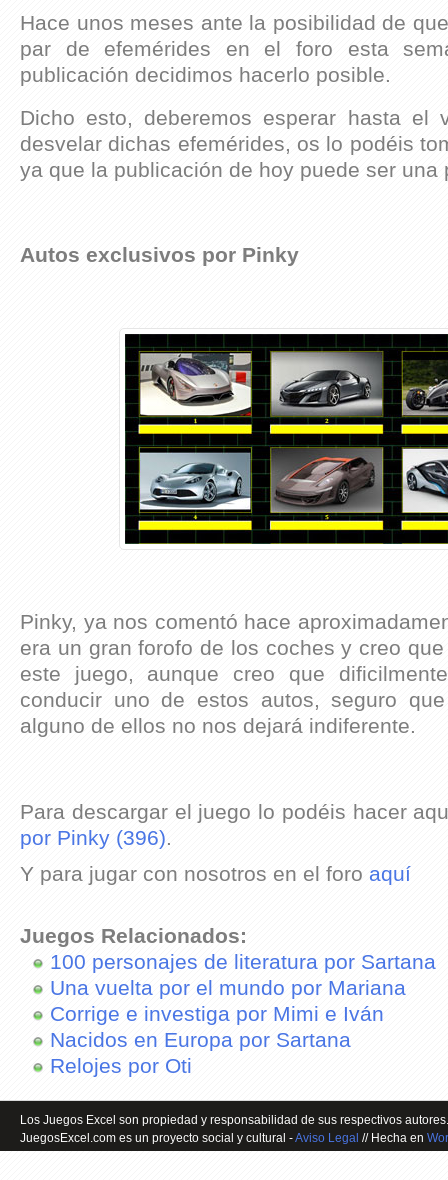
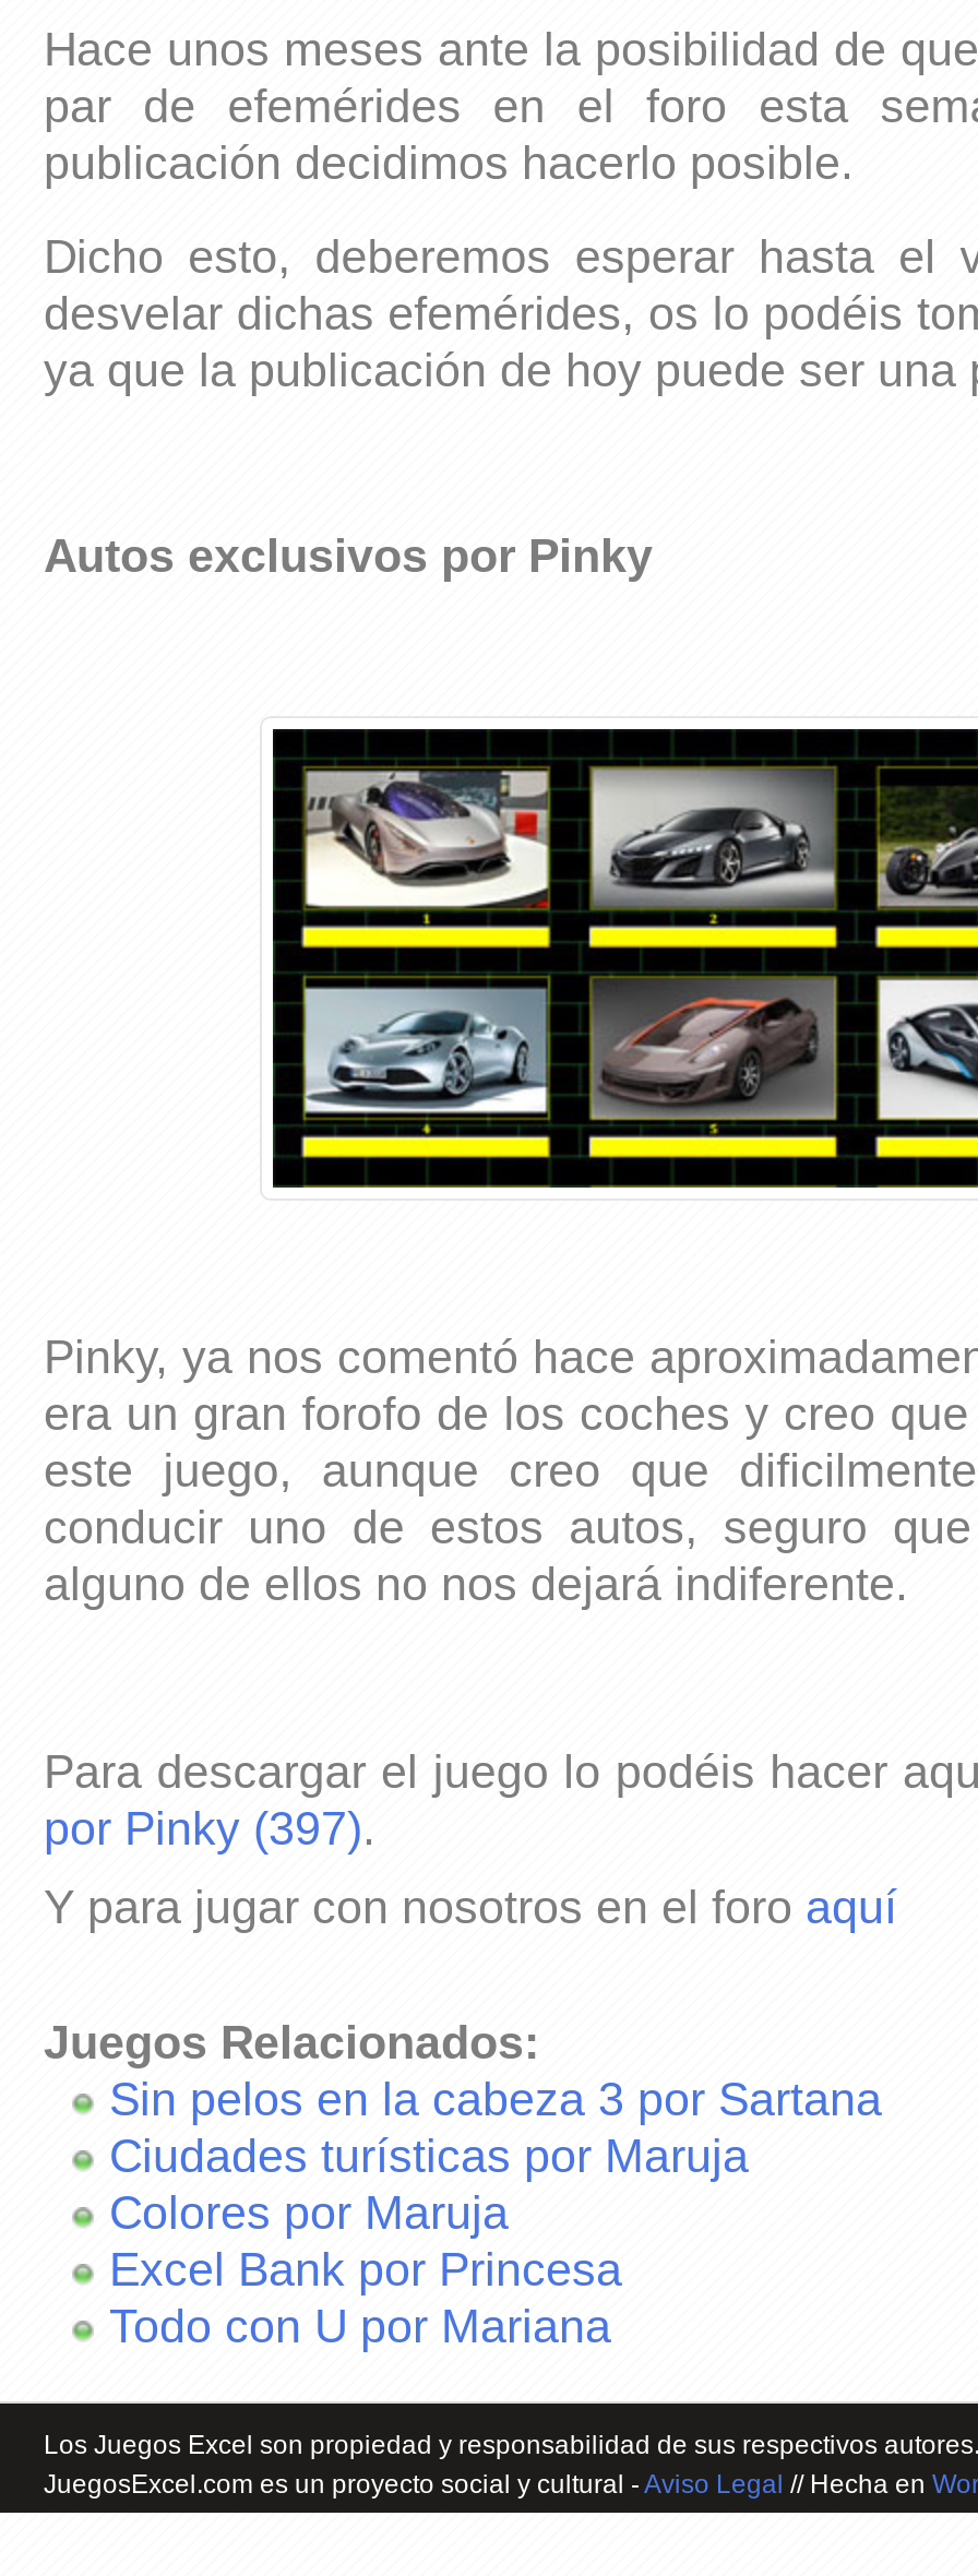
[20,826,172,850] por Pinky (396). -> [44,1803,375,1856] por Pinky (397).
[50,950,436,1078] 100 personajes de literatura por Sartana | Una vuelta por el mundo por Mariana | Corrige e investiga por Mimi e Iván | Nacidos en Europa por Sartana | Relojes por Oti -> [109,2074,882,2353] Sin pelos en la cabeza 3 por Sartana | Ciudades turísticas por Maruja | Colores por Maruja | Excel Bank por Princesa | Todo con U por Mariana

